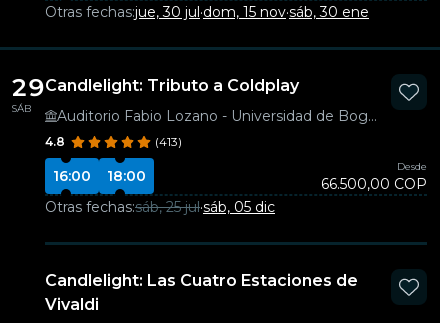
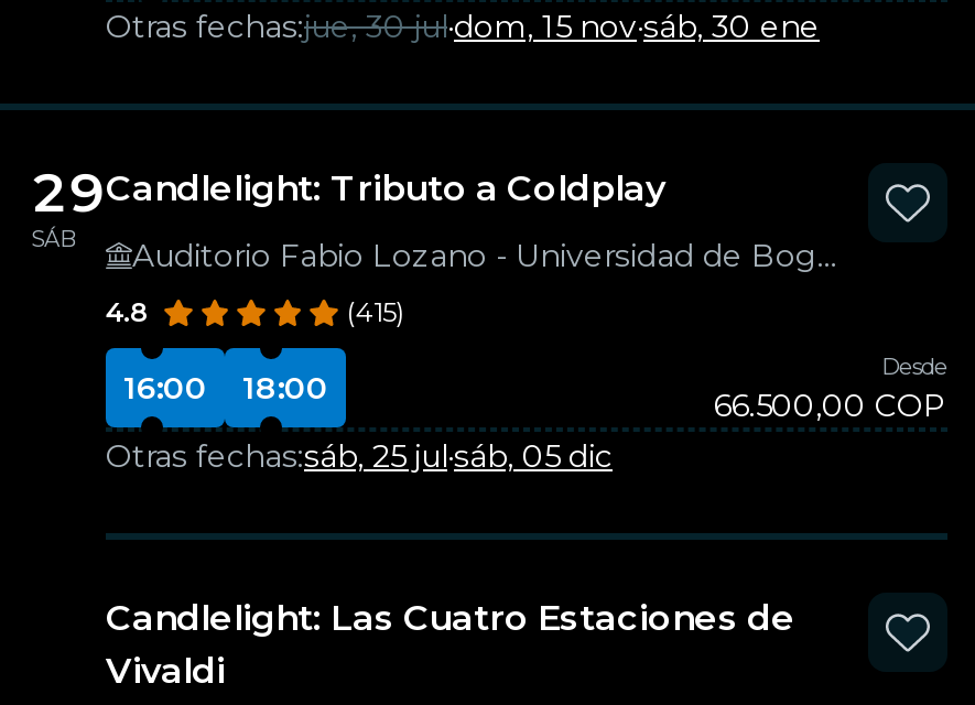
[154,134,181,149] (413) -> [347,295,404,328] (415)

